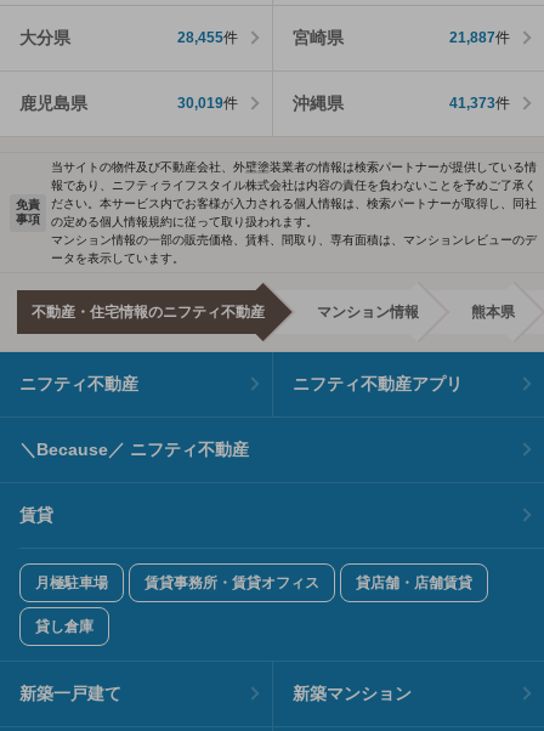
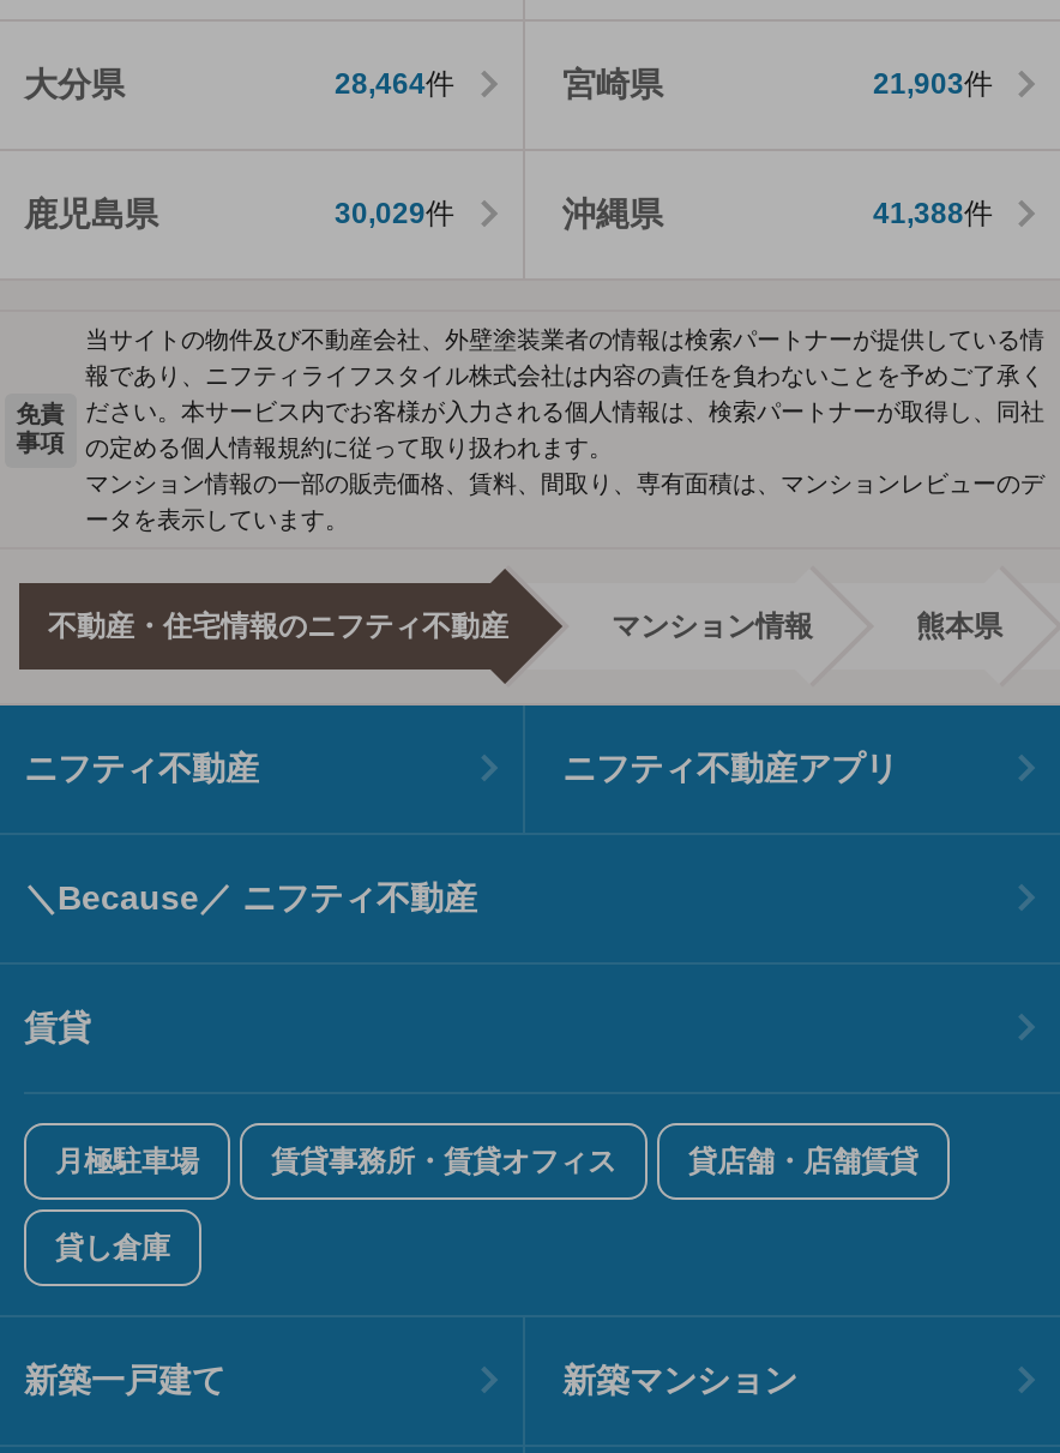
[177,30,237,47] 28,455件 -> [335,68,454,102] 28,464件
[449,30,510,47] 21,887件 -> [873,68,993,102] 21,903件
[177,95,237,112] 30,019件 -> [335,198,454,231] 30,029件
[449,95,510,112] 41,373件 -> [873,198,993,231] 41,388件

